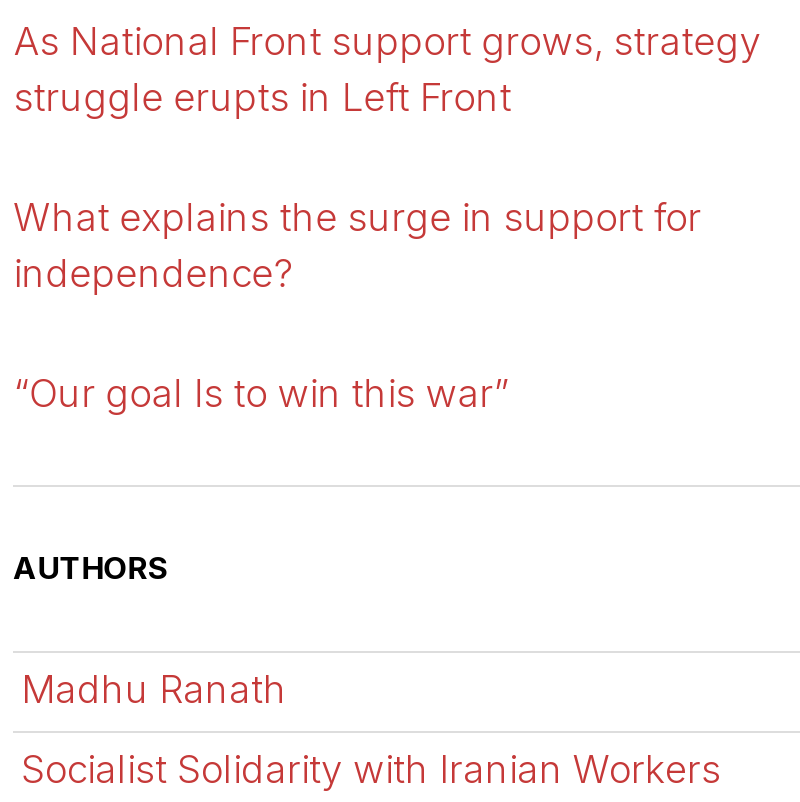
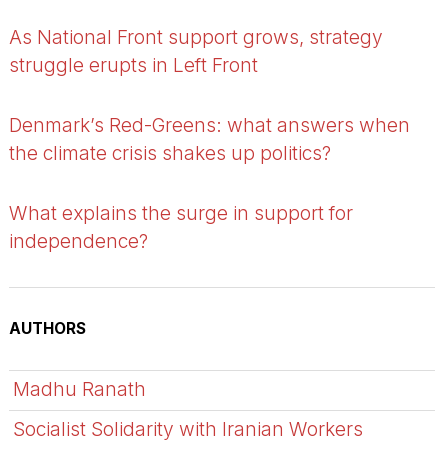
none -> [9,113,410,165] Denmark’s Red-Greens: what answers when | the climate crisis shakes up politics?
moved [13,193,701,297] -> [9,201,353,253]: What explains the surge in support for | independence?
[13,369,509,417] “Our goal Is to win this war” -> none

